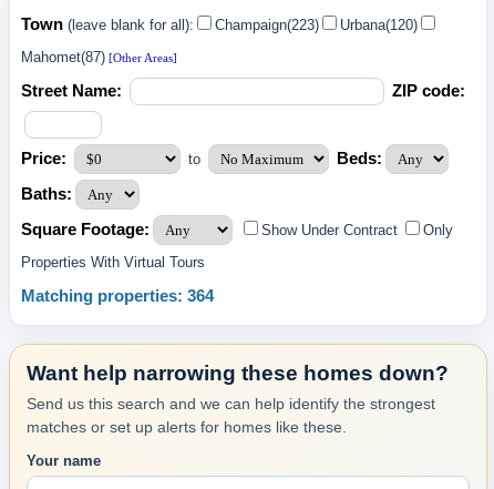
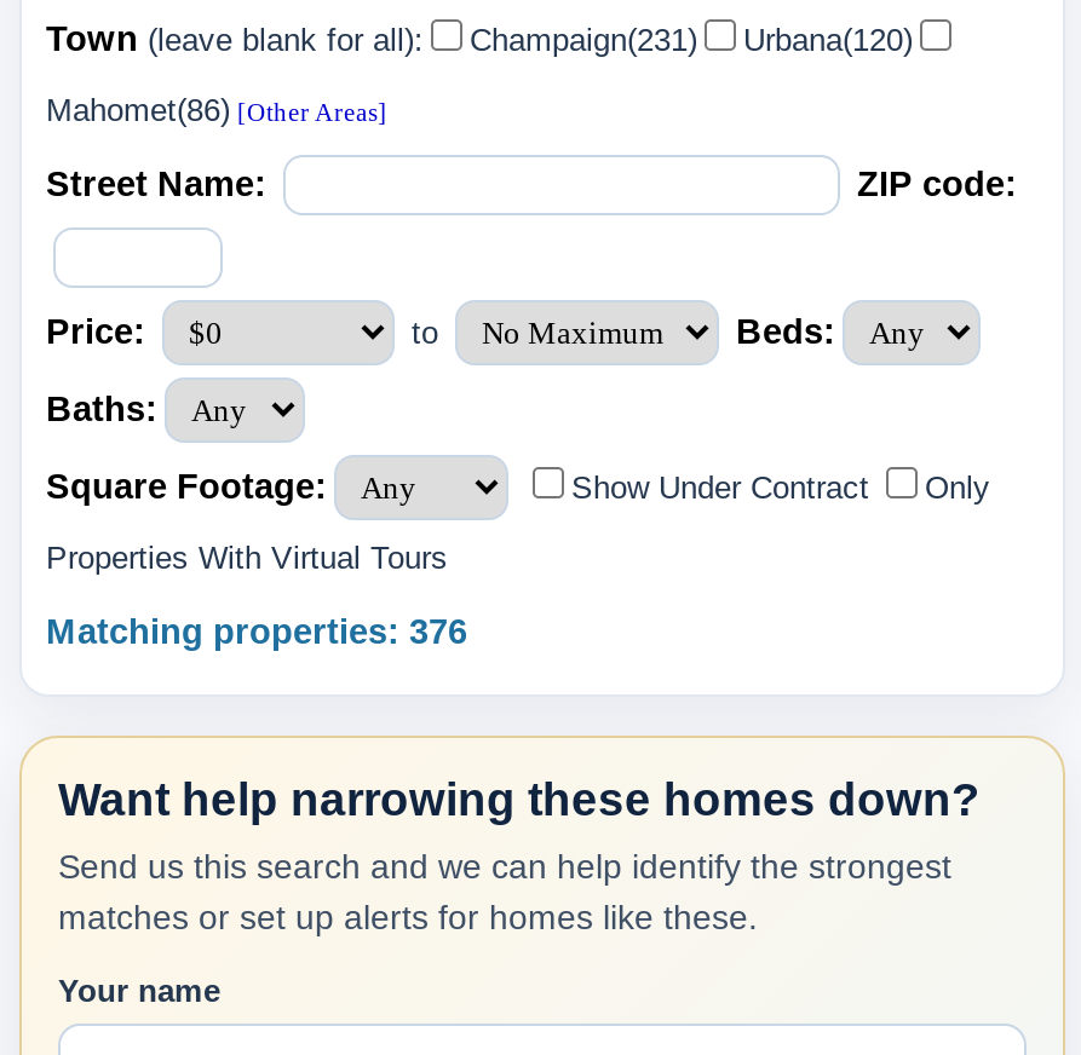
[21,16,418,33] Town (leave blank for all): Champaign(223) Urbana(120) -> [46,19,913,58] Town (leave blank for all): Champaign(231) Urbana(120)
[21,49,177,65] Mahomet(87) [Other Areas] -> [46,92,387,128] Mahomet(86) [Other Areas]
[21,287,214,305] Matching properties: 364 -> [46,612,467,651] Matching properties: 376

